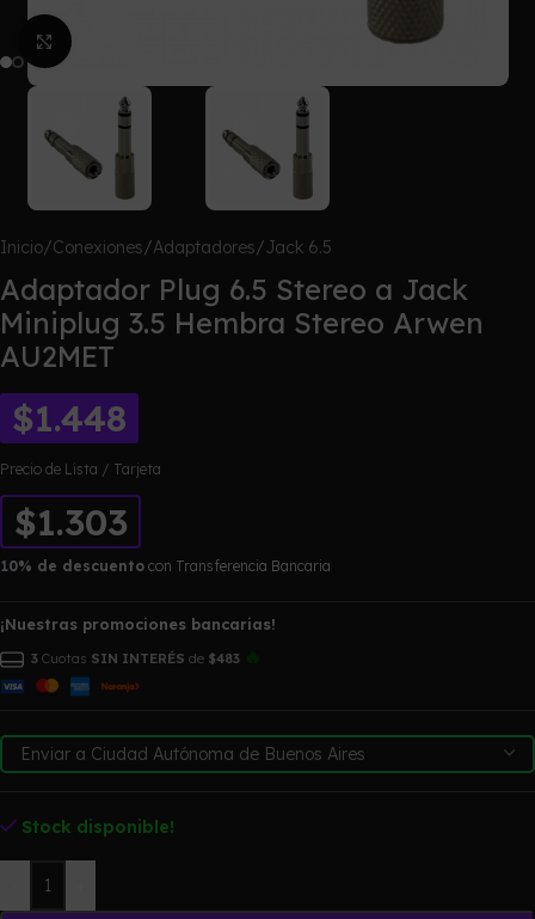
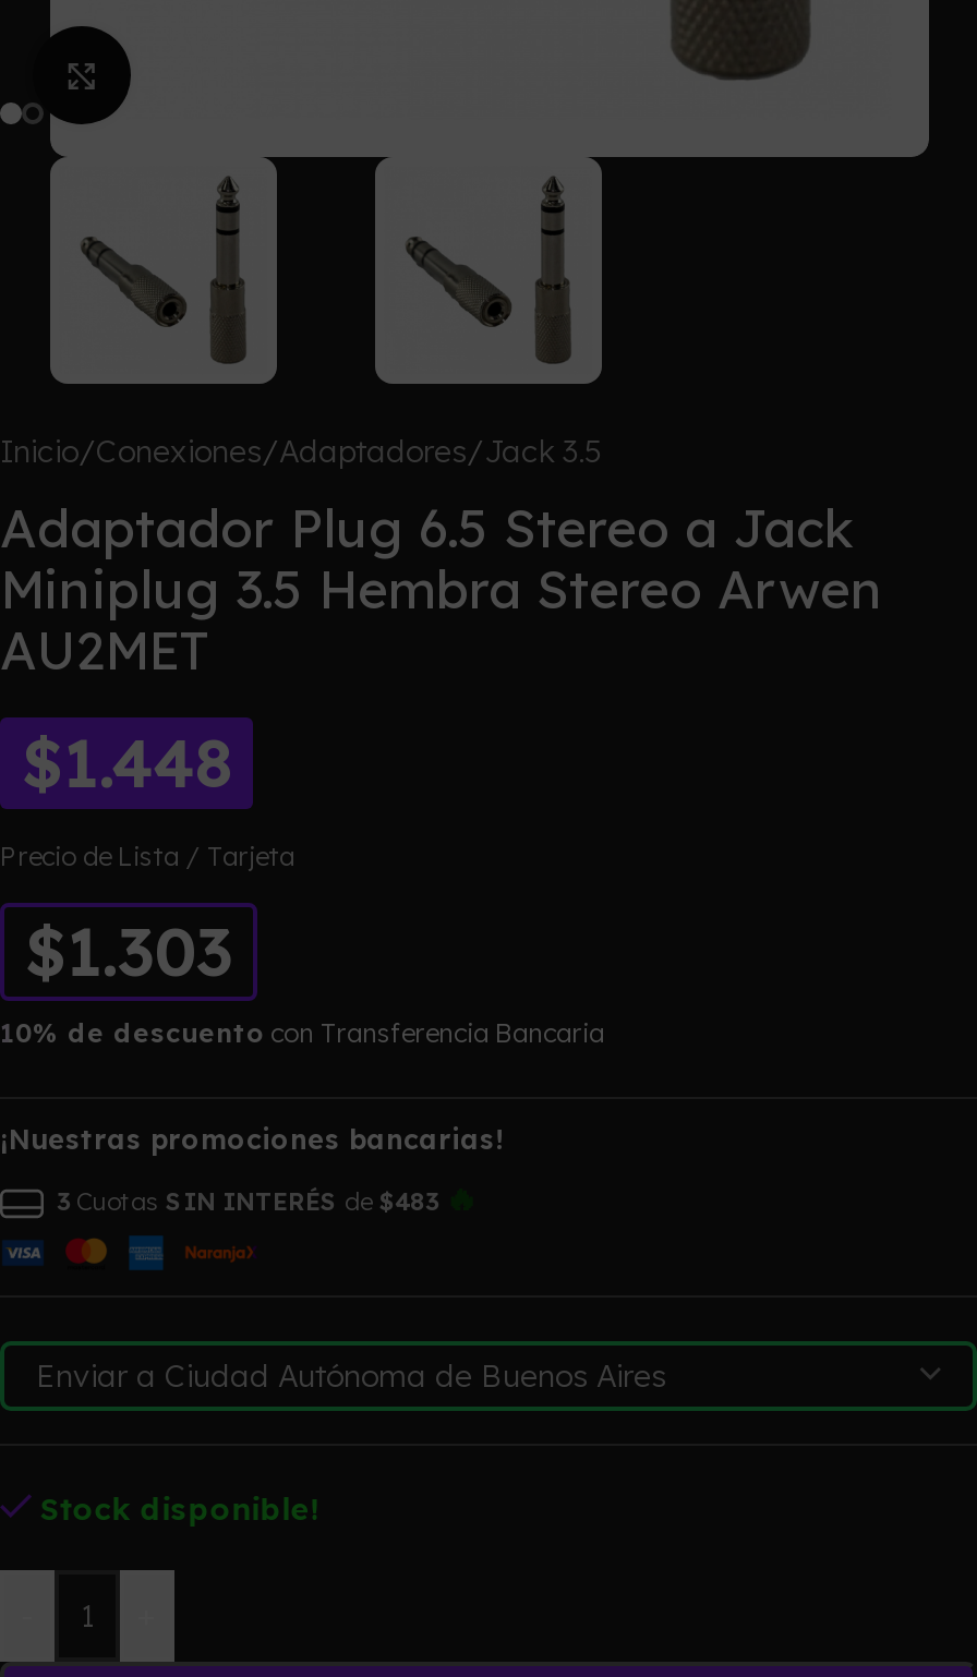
[0,237,332,258] Inicio/Conexiones/Adaptadores/Jack 6.5 -> [0,432,602,472] Inicio/Conexiones/Adaptadores/Jack 3.5

